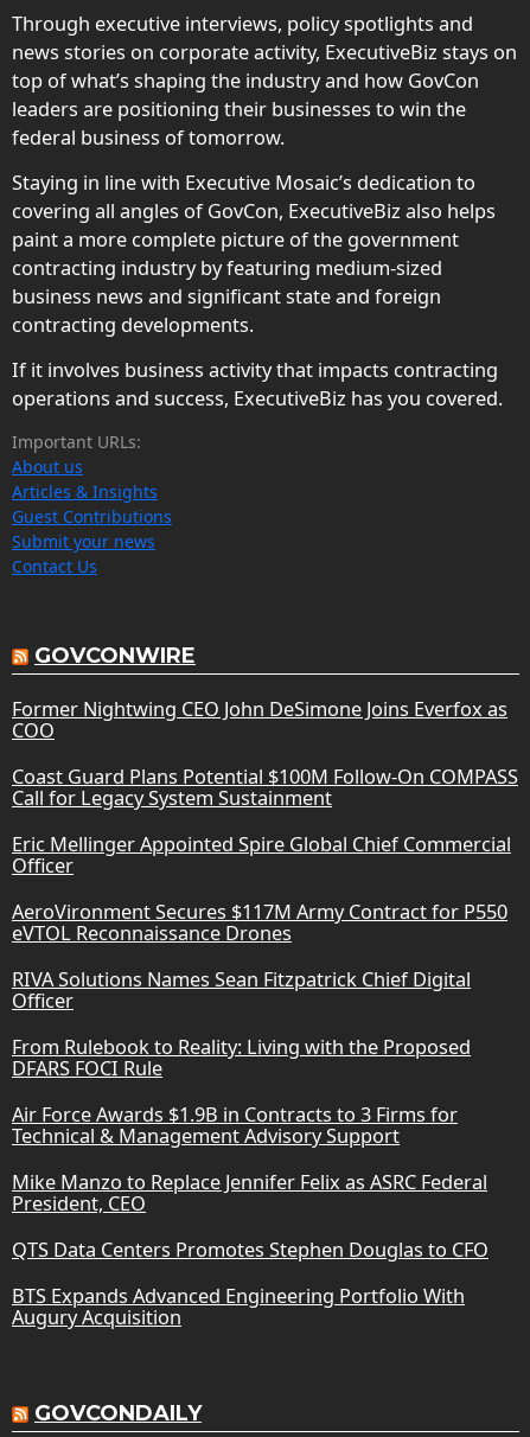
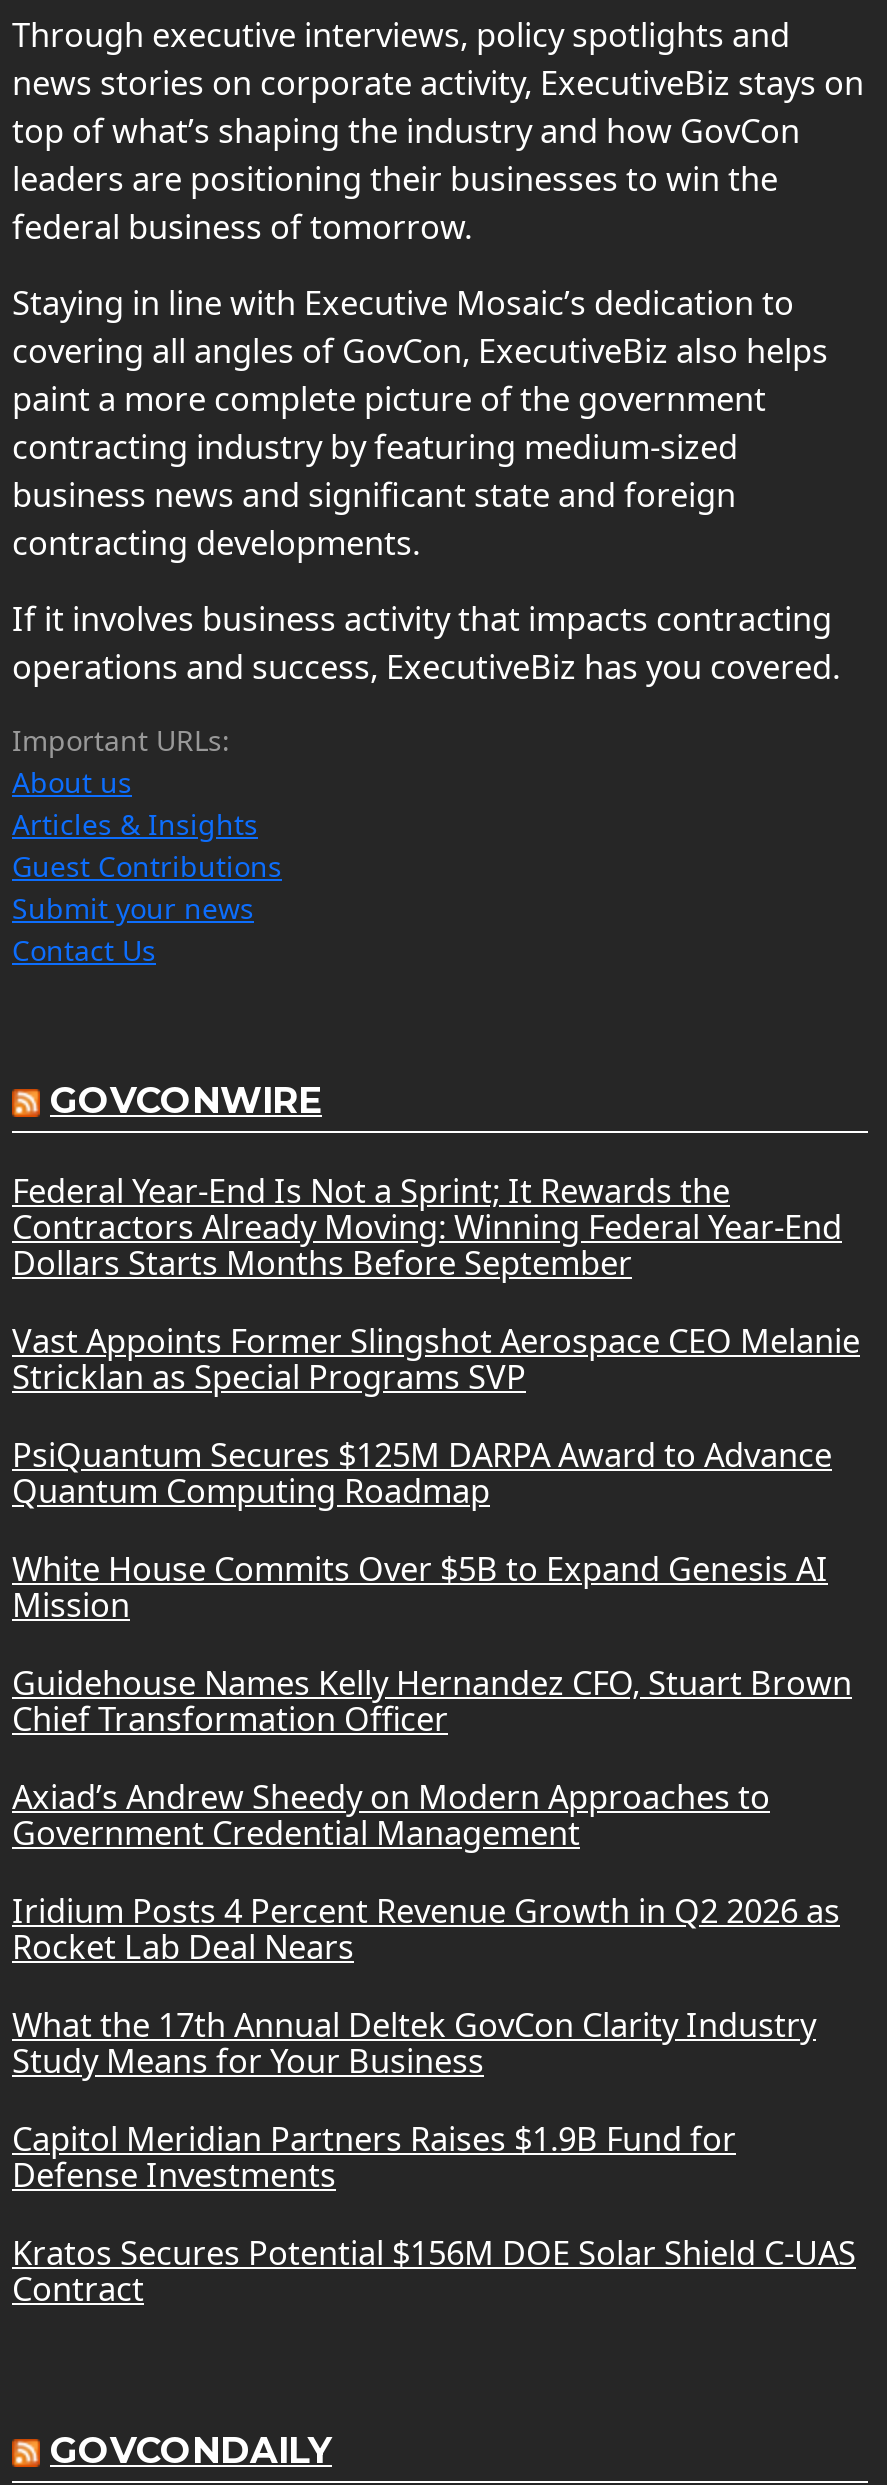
[12,696,507,743] Former Nightwing CEO John DeSimone Joins Everfox as | COO -> [12,1169,842,1285] Federal Year-End Is Not a Sprint; It Rewards the | Contractors Already Moving: Winning Federal Year-End | Dollars Starts Months Before September
[12,763,518,811] Coast Guard Plans Potential $100M Follow-On COMPASS | Call for Legacy System Sustainment -> [12,1319,860,1399] Vast Appoints Former Slingshot Aerospace CEO Melanie | Stricklan as Special Programs SVP
[12,831,511,878] Eric Mellinger Appointed Spire Global Chief Commercial | Officer -> [12,1433,832,1513] PsiQuantum Secures $125M DARPA Award to Advance | Quantum Computing Roadmap
[12,899,507,946] AeroVironment Secures $117M Army Contract for P550 | eVTOL Reconnaissance Drones -> [12,1547,828,1627] White House Commits Over $5B to Expand Genesis AI | Mission
[12,966,471,1014] RIVA Solutions Names Sean Fitzpatrick Chief Digital | Officer -> [12,1661,852,1741] Guidehouse Names Kelly Hernandez CFO, Stuart Brown | Chief Transformation Officer
[12,1034,471,1081] From Rulebook to Reality: Living with the Proposed | DFARS FOCI Rule -> [12,1775,770,1855] Axiad’s Andrew Sheedy on Modern Approaches to | Government Credential Management
[12,1101,458,1149] Air Force Awards $1.9B in Contracts to 3 Firms for | Technical & Management Advisory Support -> [12,1889,840,1969] Iridium Posts 4 Percent Revenue Growth in Q2 2026 as | Rocket Lab Deal Nears
[12,1169,487,1216] Mike Manzo to Replace Jennifer Felix as ASRC Federal | President, CEO -> [12,2003,816,2083] What the 17th Annual Deltek GovCon Clarity Industry | Study Means for Your Business
[12,1237,489,1263] QTS Data Centers Promotes Stephen Douglas to CFO -> [12,2117,736,2197] Capitol Meridian Partners Raises $1.9B Fund for | Defense Investments
[12,1283,465,1330] BTS Expands Advanced Engineering Portfolio With | Augury Acquisition -> [12,2231,856,2311] Kratos Secures Potential $156M DOE Solar Shield C-UAS | Contract

